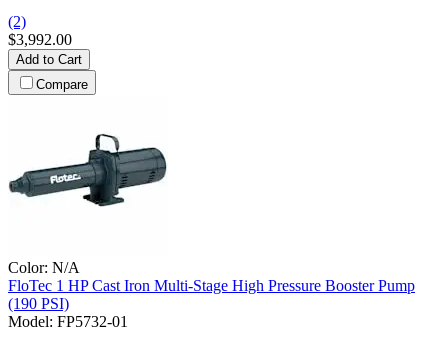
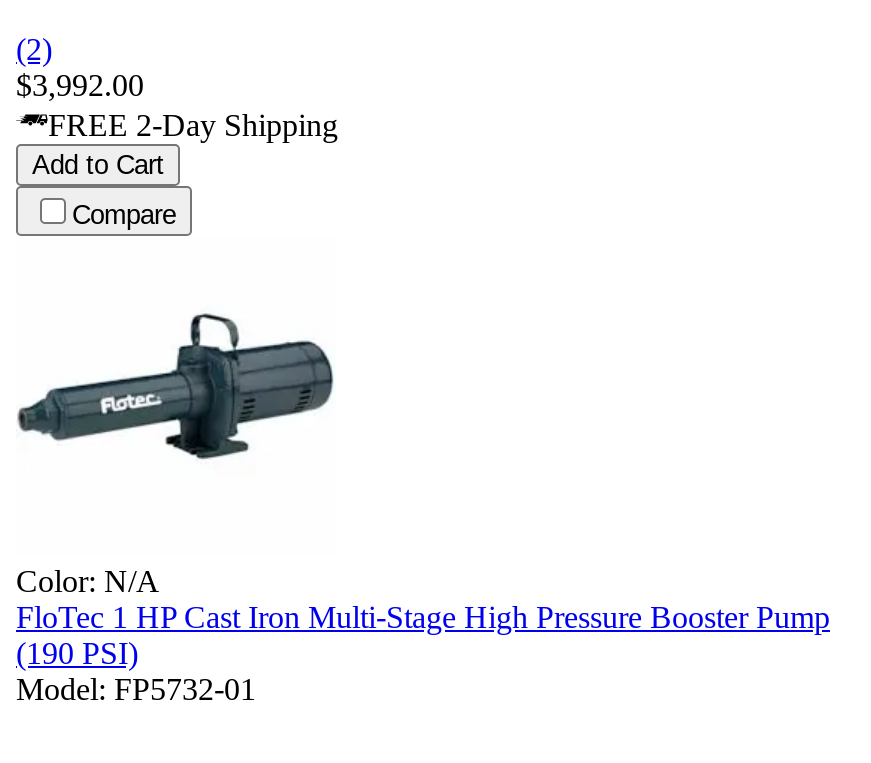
none -> [48,108,338,142] FREE 2-Day Shipping

